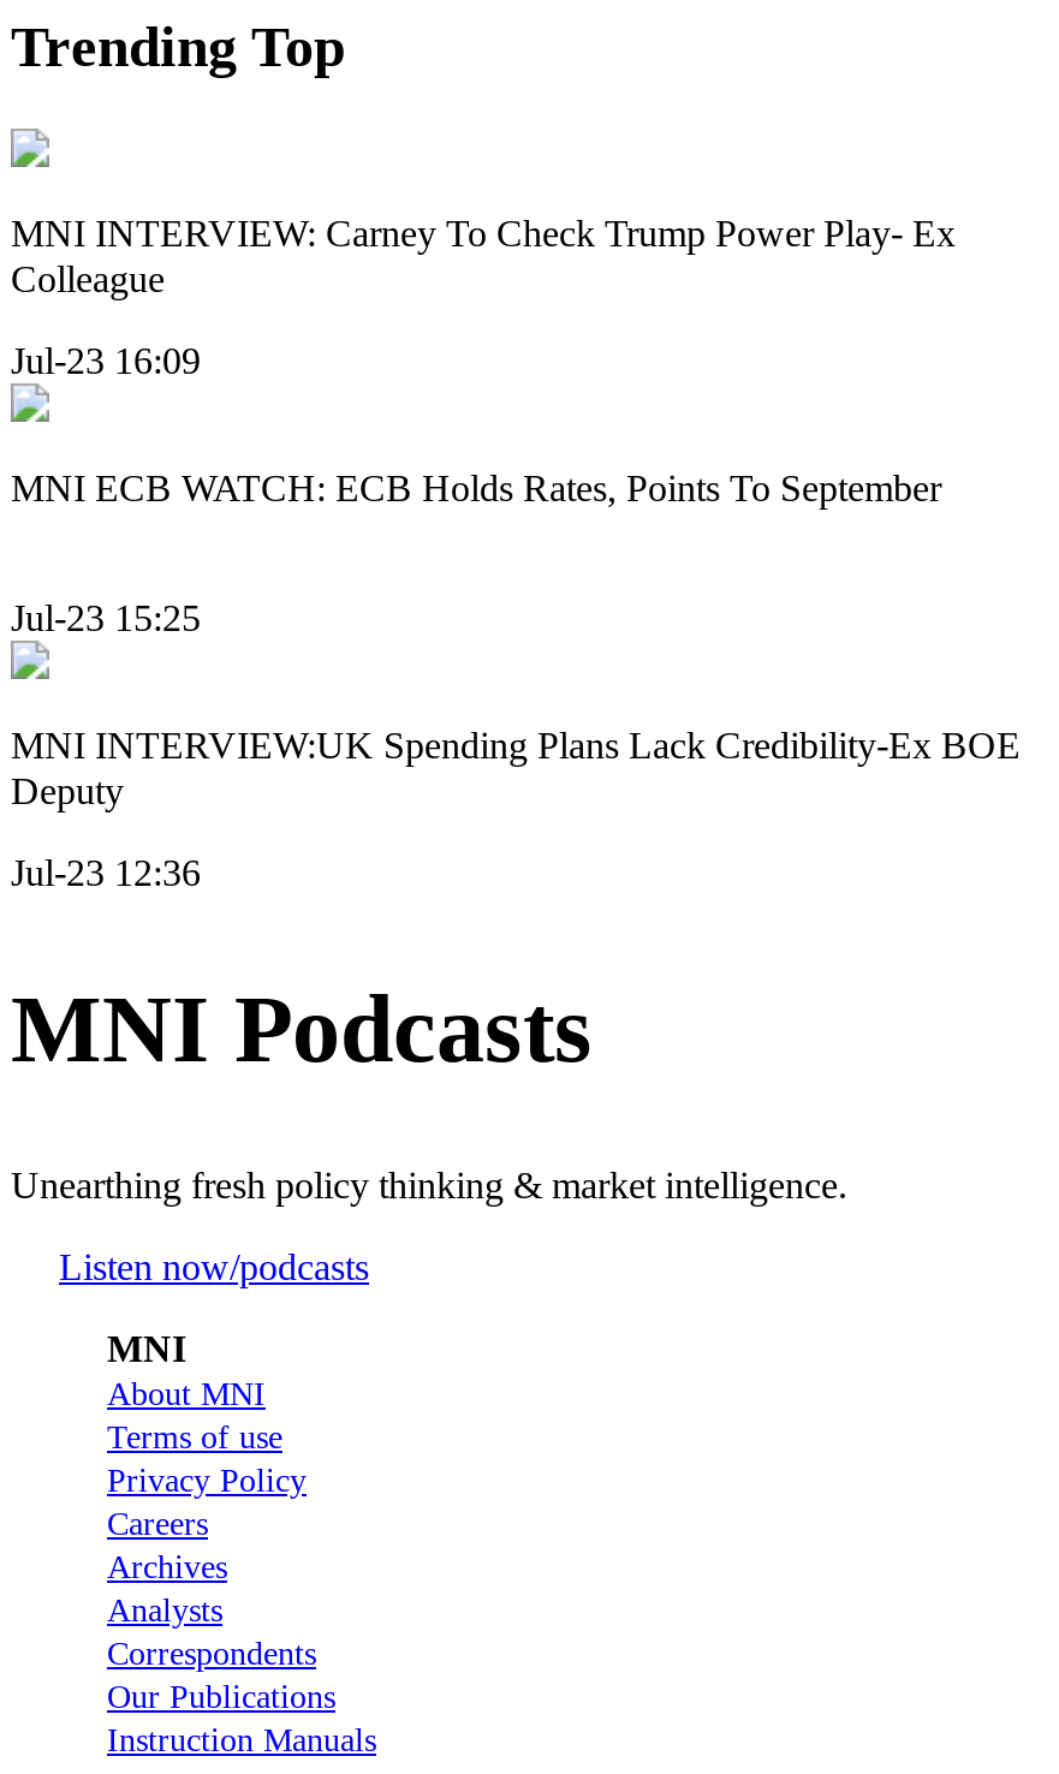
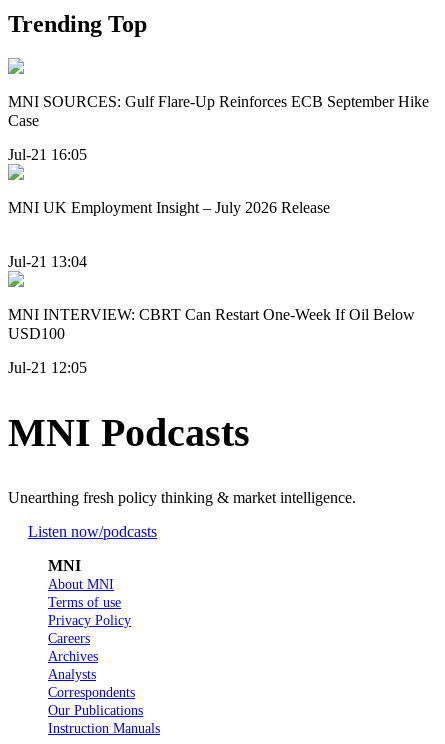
[11,213,956,299] MNI INTERVIEW: Carney To Check Trump Power Play- Ex | Colleague -> [8,93,429,129] MNI SOURCES: Gulf Flare-Up Reinforces ECB September Hike | Case
[11,341,201,382] Jul-23 16:09 -> [8,146,87,163] Jul-21 16:05
[11,468,941,509] MNI ECB WATCH: ECB Holds Rates, Points To September -> [8,199,330,216] MNI UK Employment Insight – July 2026 Release
[11,597,201,637] Jul-23 15:25 -> [8,253,87,270] Jul-21 13:04
[11,724,1021,811] MNI INTERVIEW:UK Spending Plans Lack Credibility-Ex BOE | Deputy -> [8,306,415,342] MNI INTERVIEW: CBRT Can Restart One-Week If Oil Below | USD100
[11,852,201,893] Jul-23 12:36 -> [8,359,87,376] Jul-21 12:05

